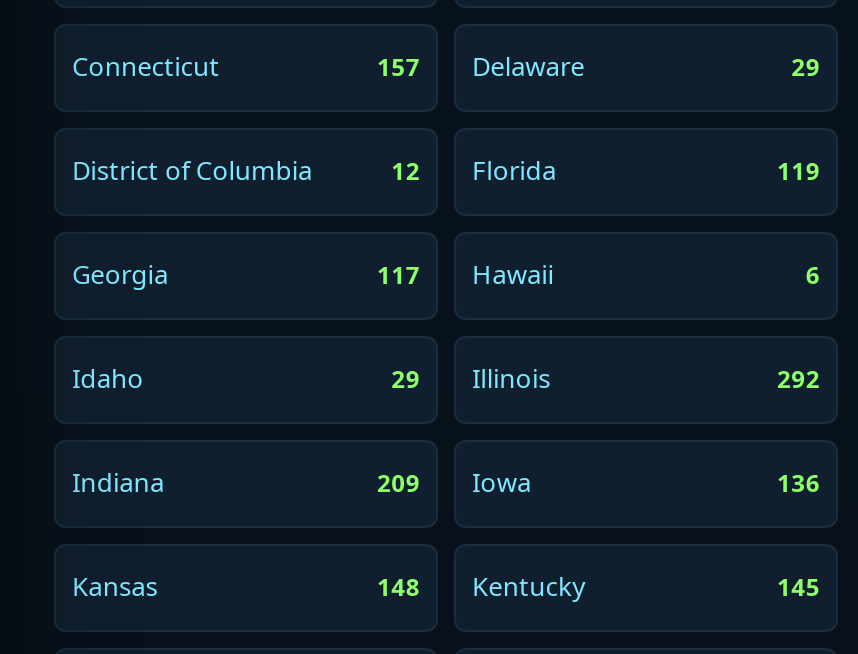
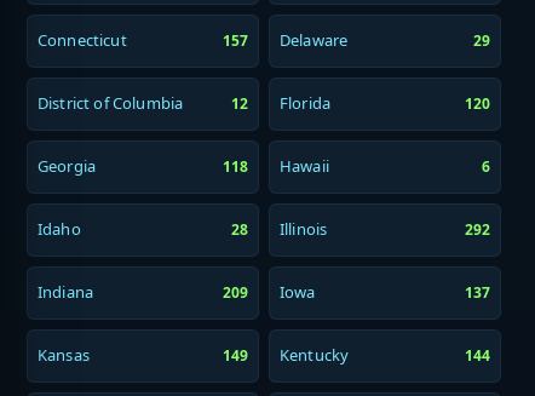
[777,154,820,188] 119 -> [464,93,490,114] 120
[377,257,554,293] 117 Hawaii -> [222,156,329,177] 118 Hawaii
[391,361,551,397] 29 Illinois -> [231,219,327,240] 28 Illinois
[777,466,820,500] 136 -> [464,282,490,303] 137
[377,569,587,605] 148 Kentucky -> [222,345,349,366] 149 Kentucky
[777,570,820,604] 145 -> [464,345,490,366] 144

